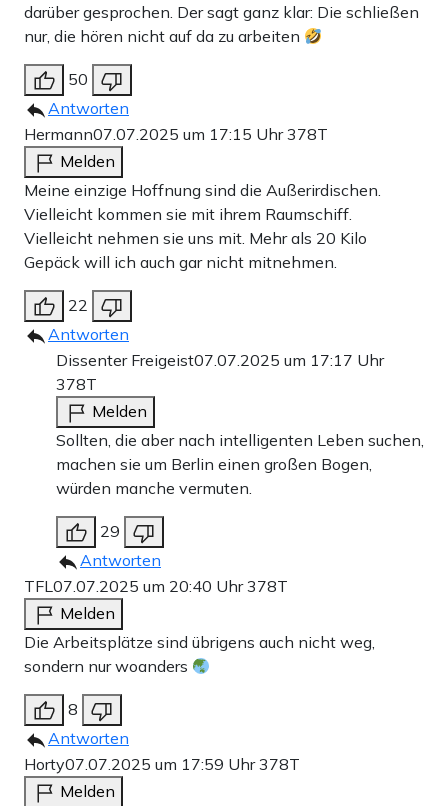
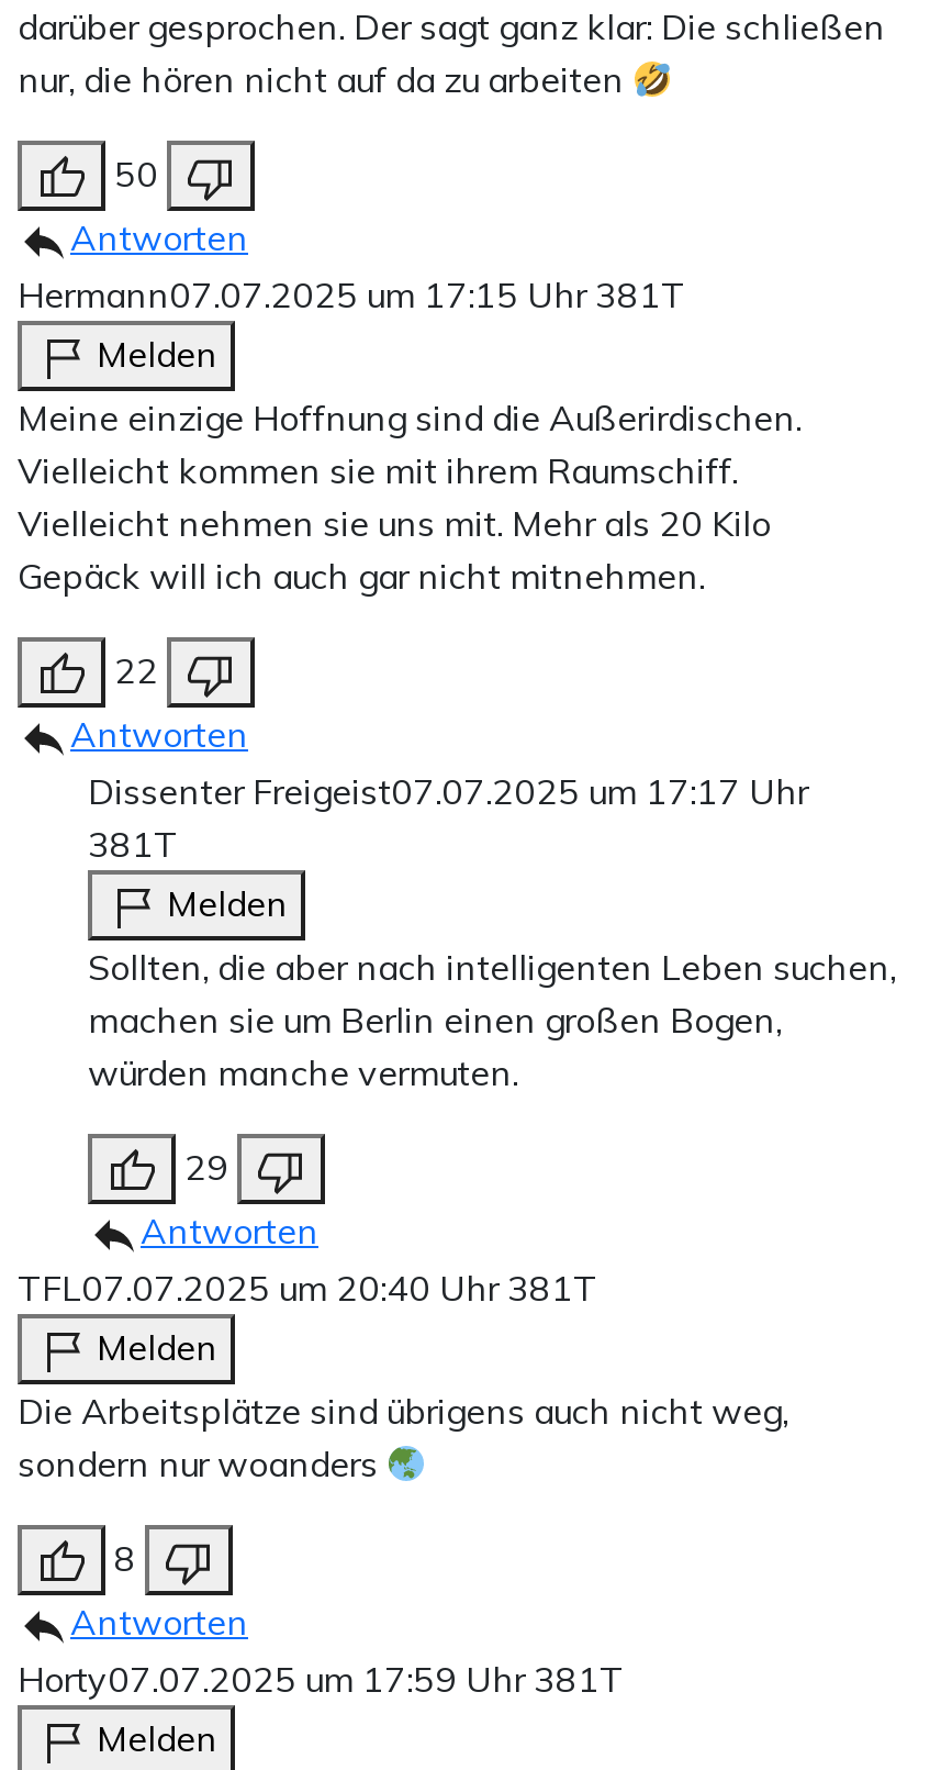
[24,124,328,144] Hermann07.07.2025 um 17:15 Uhr 378T -> [18,272,685,316] Hermann07.07.2025 um 17:15 Uhr 381T
[56,374,97,394] 378T -> [88,822,178,866] 381T
[24,576,288,596] TFL07.07.2025 um 20:40 Uhr 378T -> [18,1266,597,1310] TFL07.07.2025 um 20:40 Uhr 381T
[24,754,300,774] Horty07.07.2025 um 17:59 Uhr 378T -> [18,1657,624,1701] Horty07.07.2025 um 17:59 Uhr 381T

